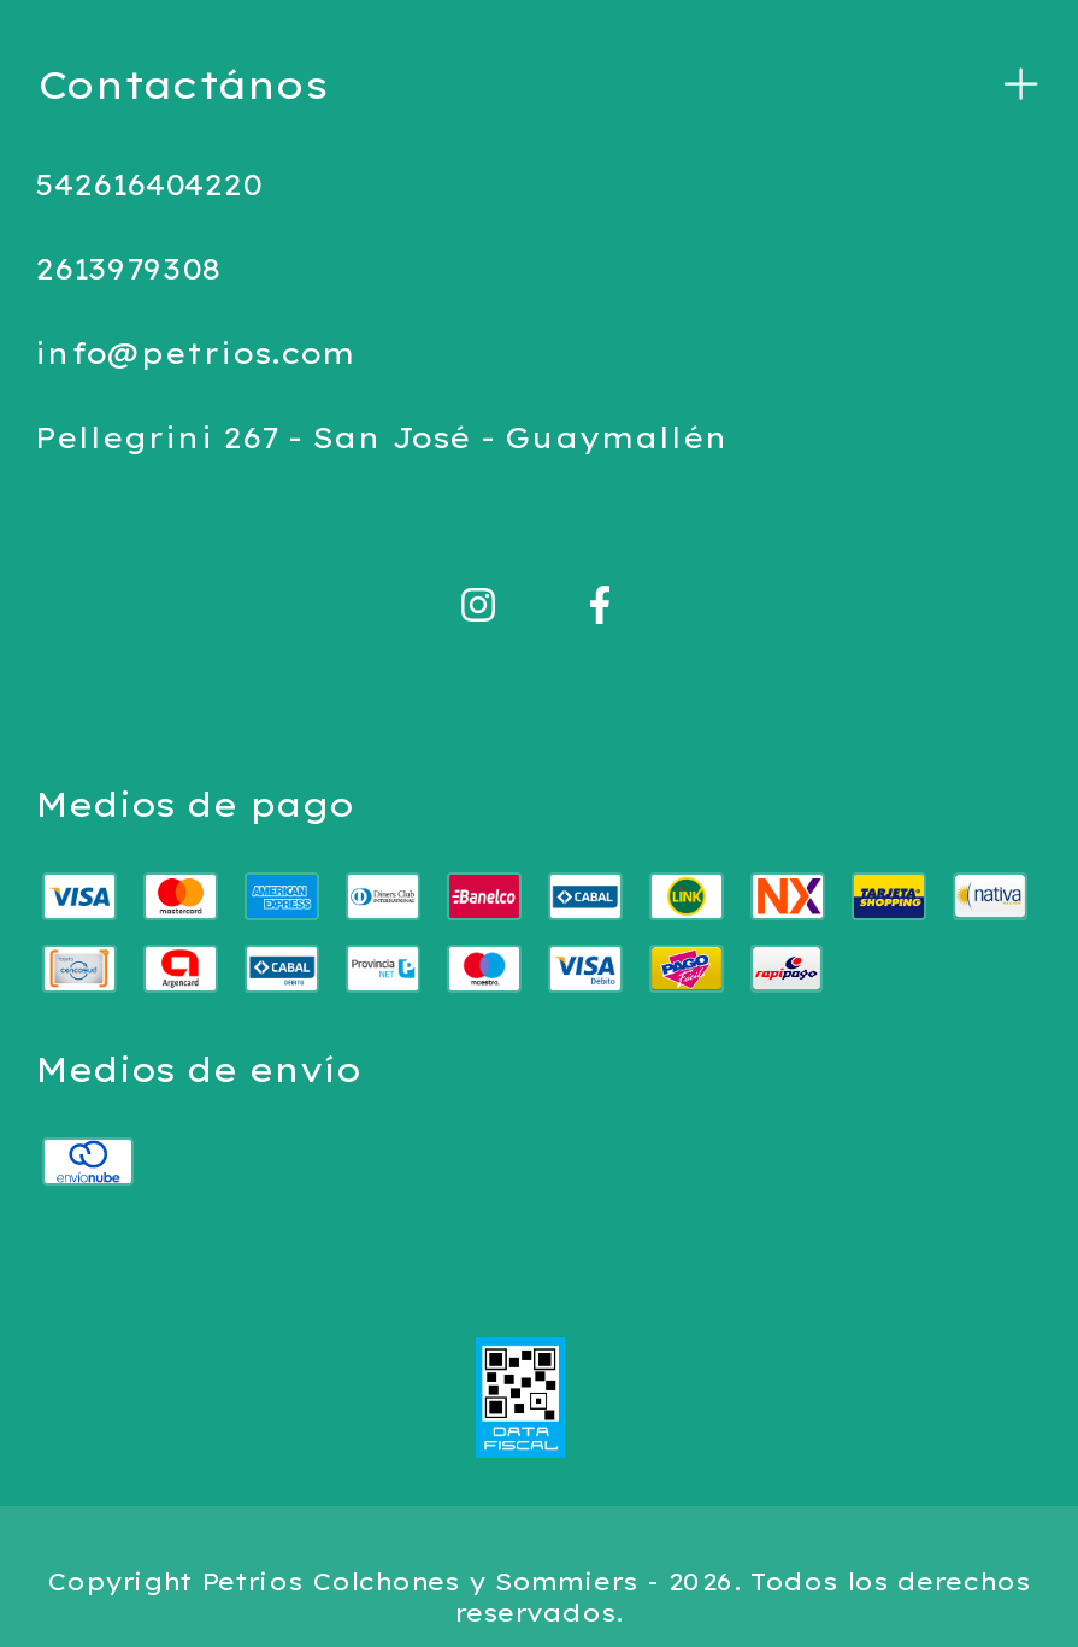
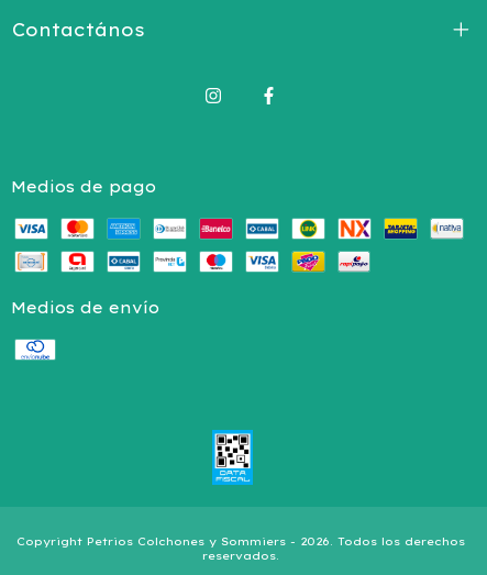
[35,166,729,455] 542616404220 | 2613979308 | info@petrios.com | Pellegrini 267 - San José - Guaymallén -> none

